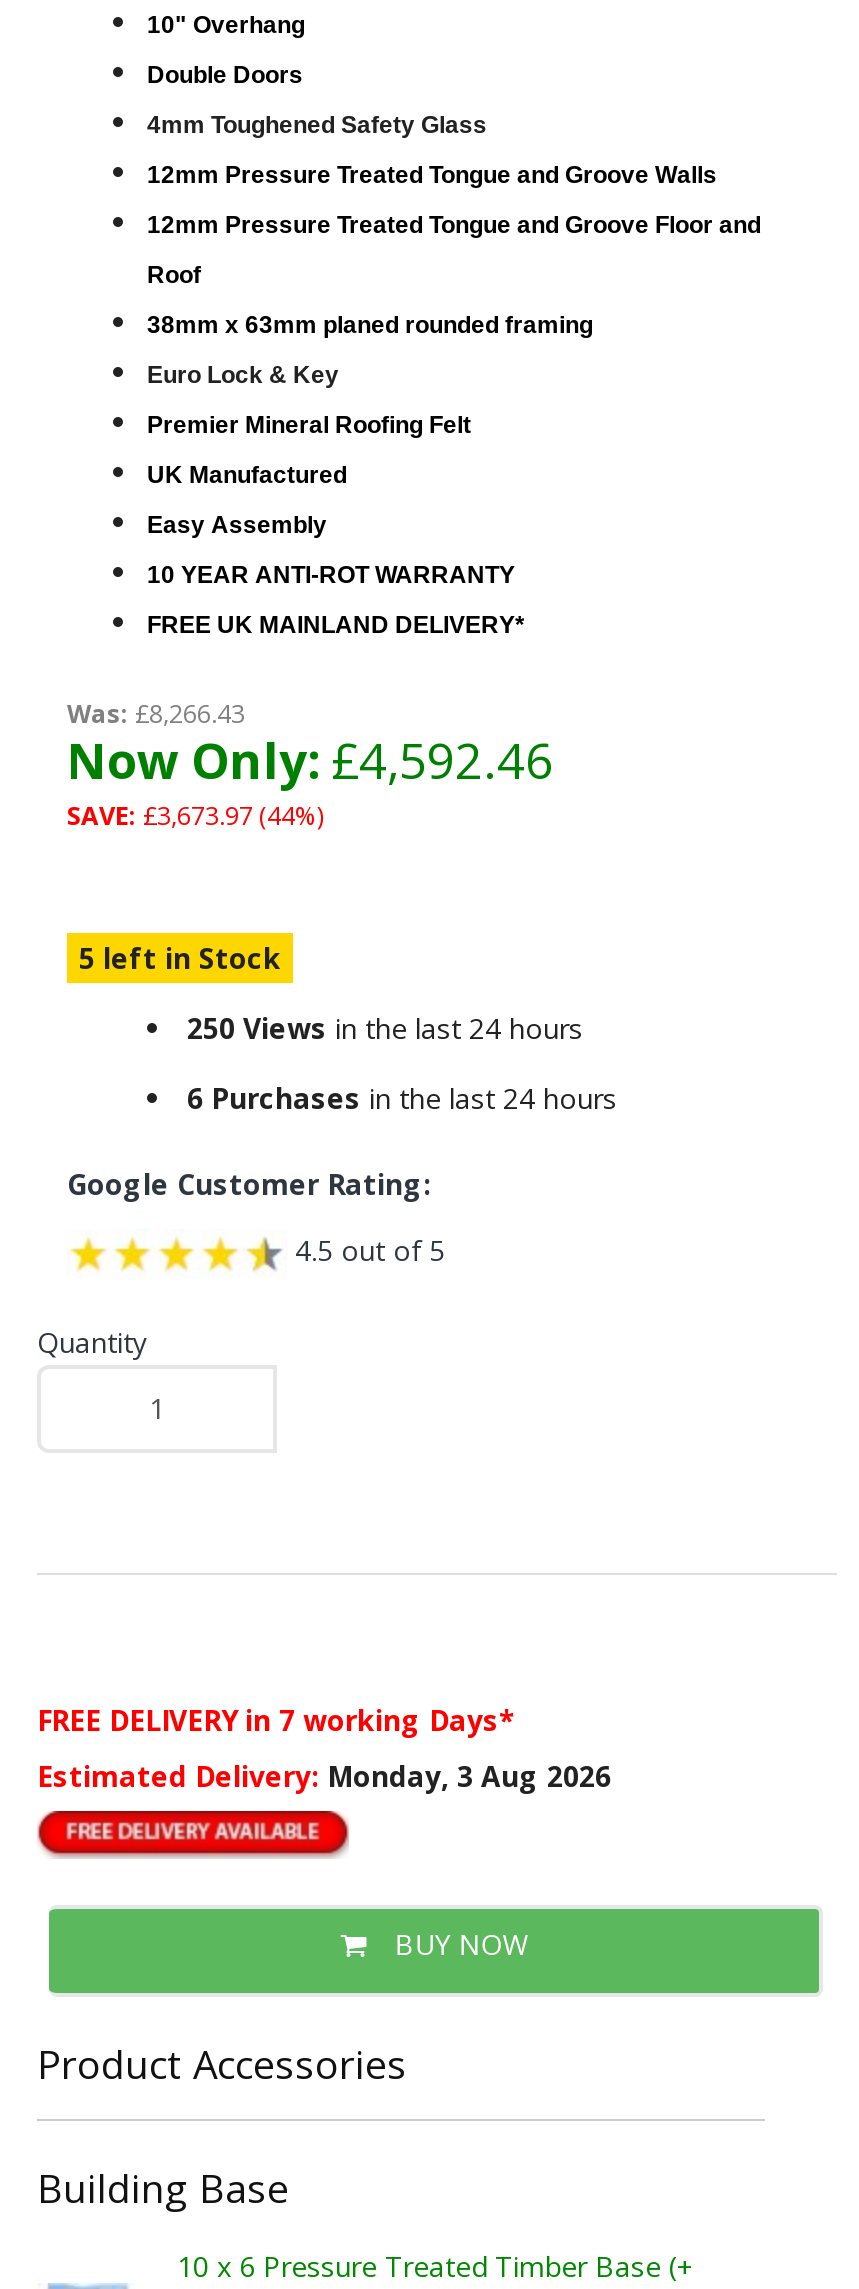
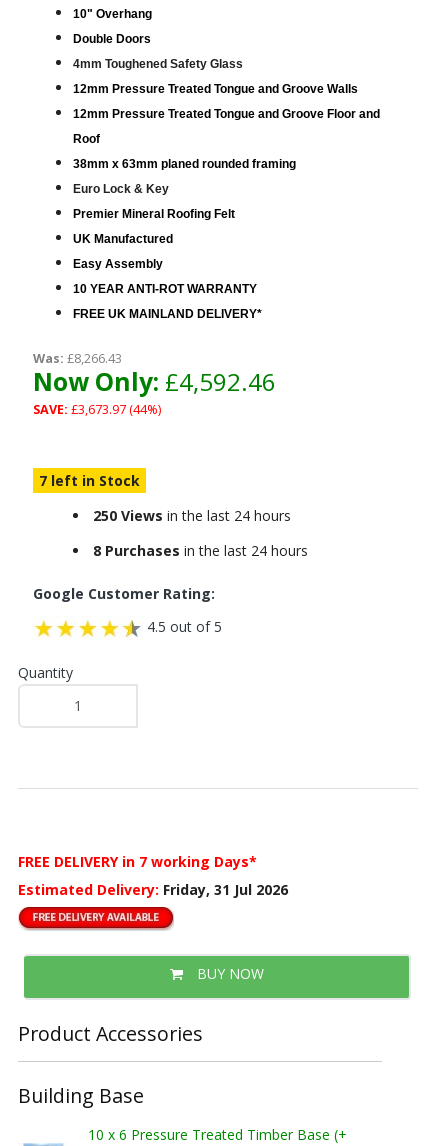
[79,939,281,977] 5 left in Stock -> [39,471,140,490] 7 left in Stock
[187,1079,617,1117] 6 Purchases in the last 24 hours -> [93,541,308,560] 8 Purchases in the last 24 hours
[37,1757,611,1795] Estimated Delivery: Monday, 3 Aug 2026 -> [18,880,288,899] Estimated Delivery: Friday, 31 Jul 2026

